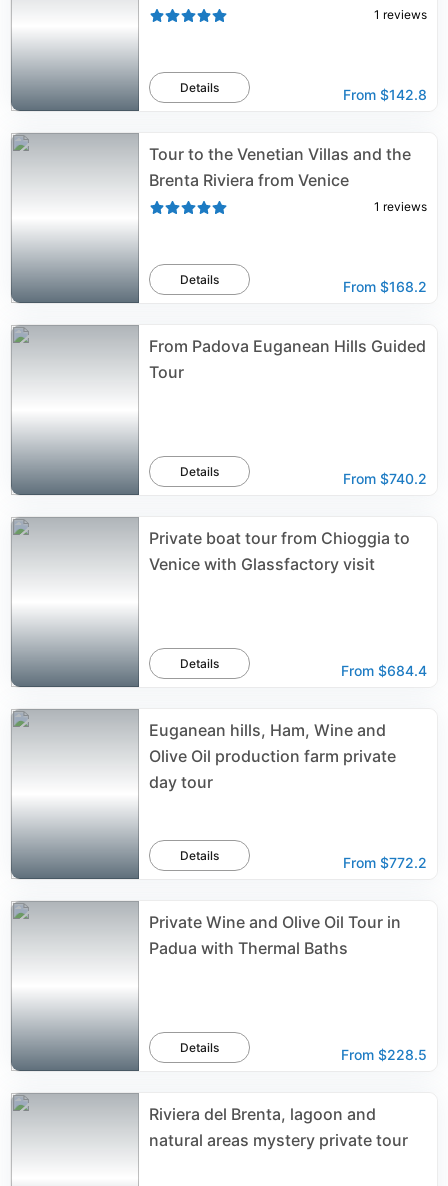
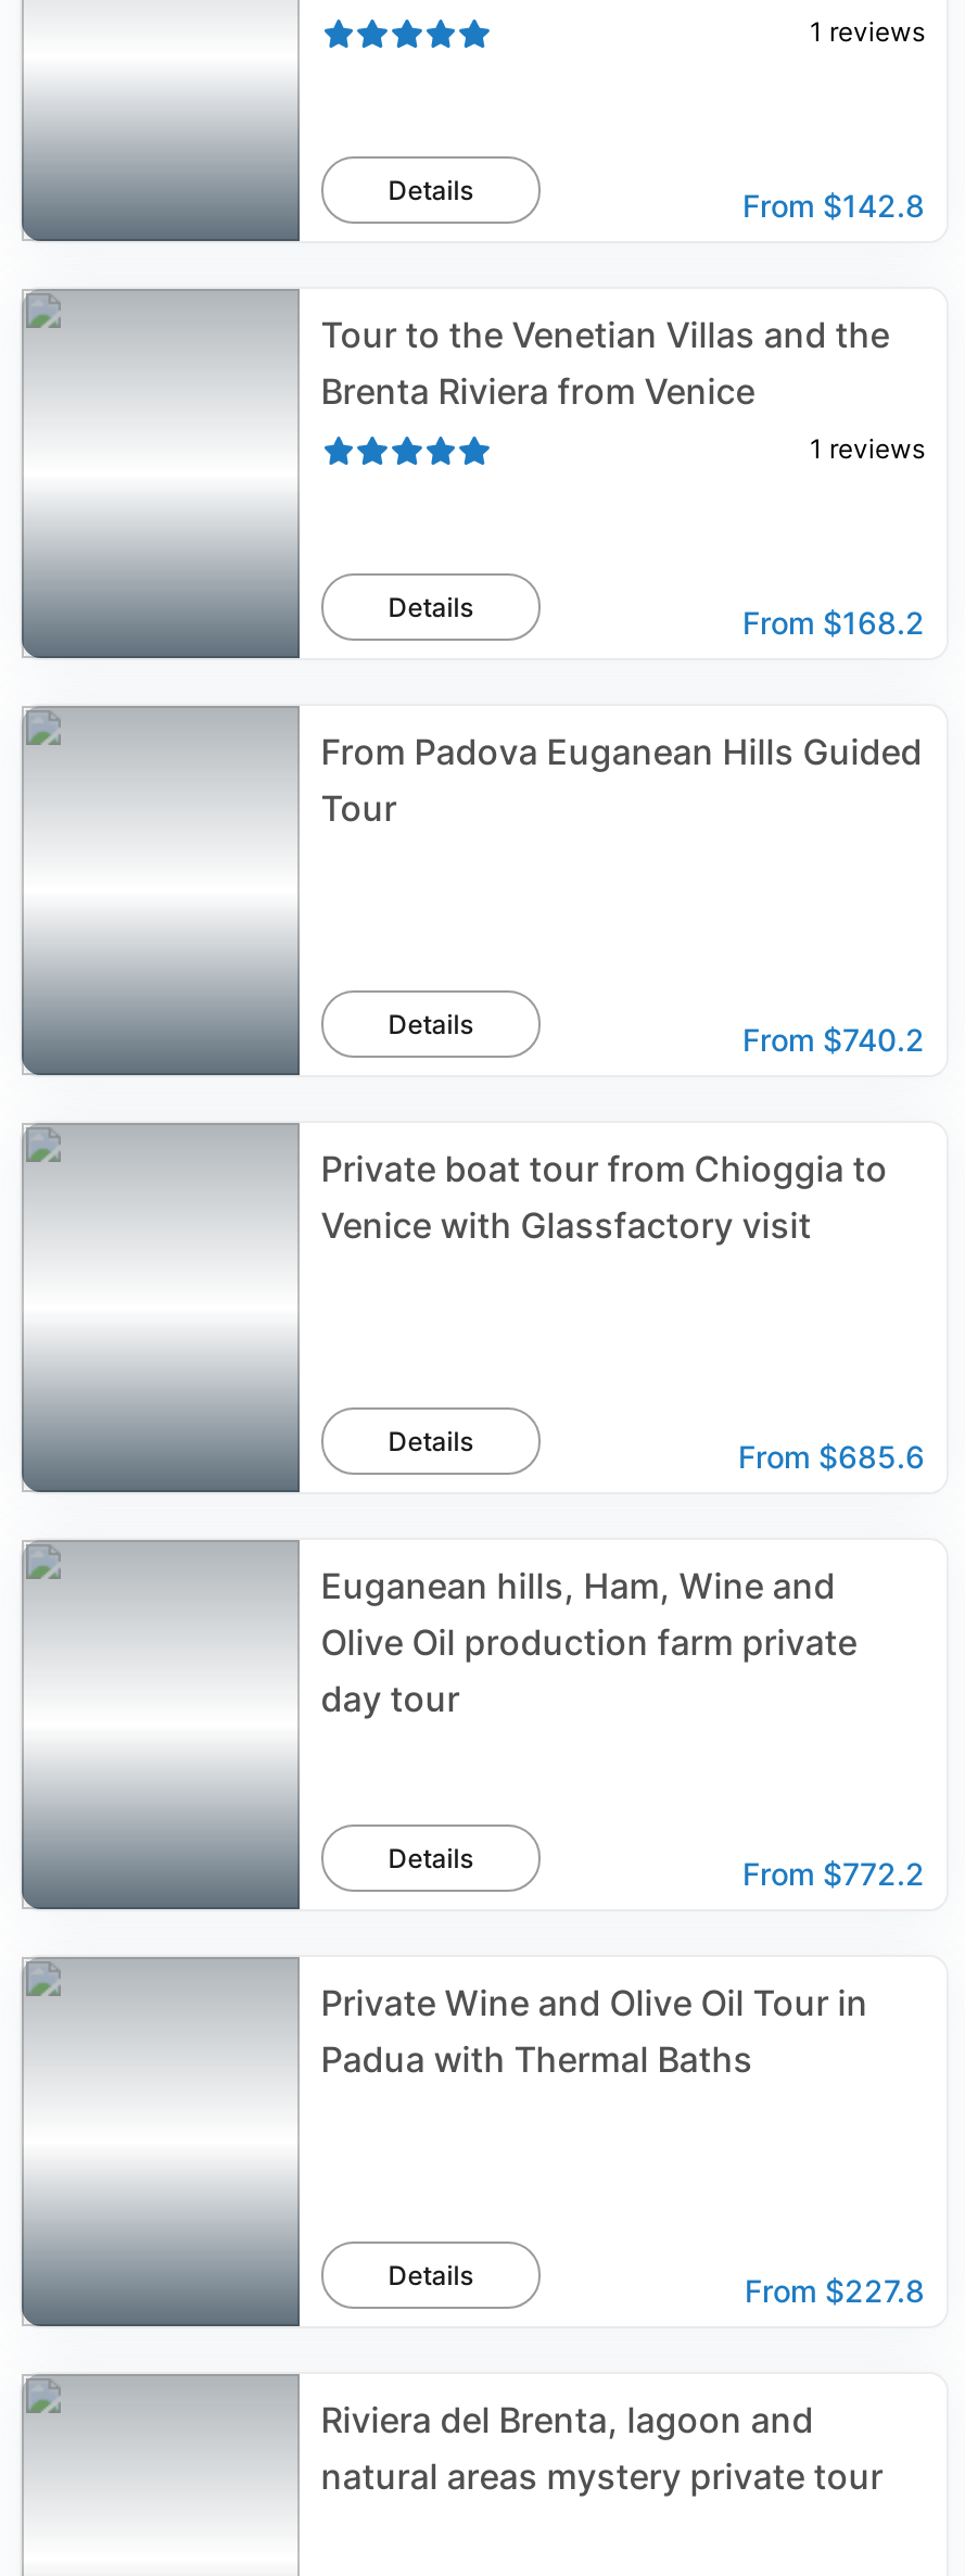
[341,662,427,679] From $684.4 -> [738,1438,925,1475] From $685.6
[341,1046,427,1063] From $228.5 -> [745,2272,925,2309] From $227.8

